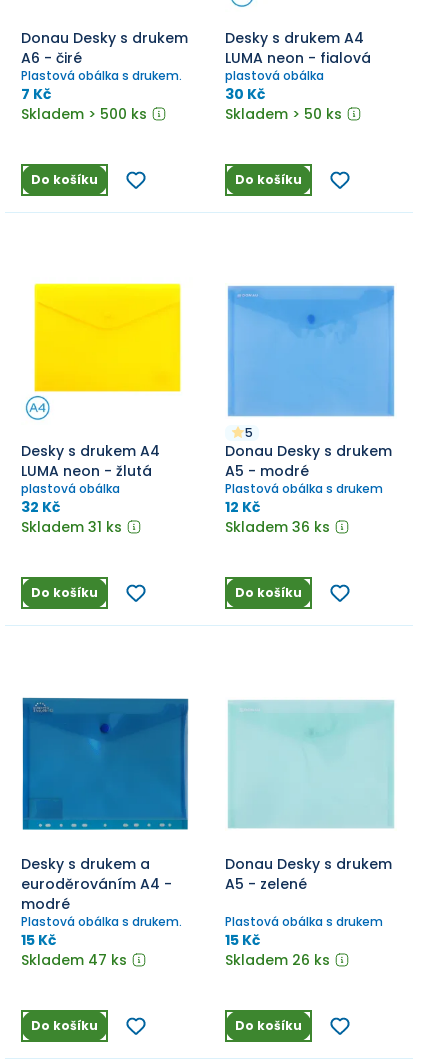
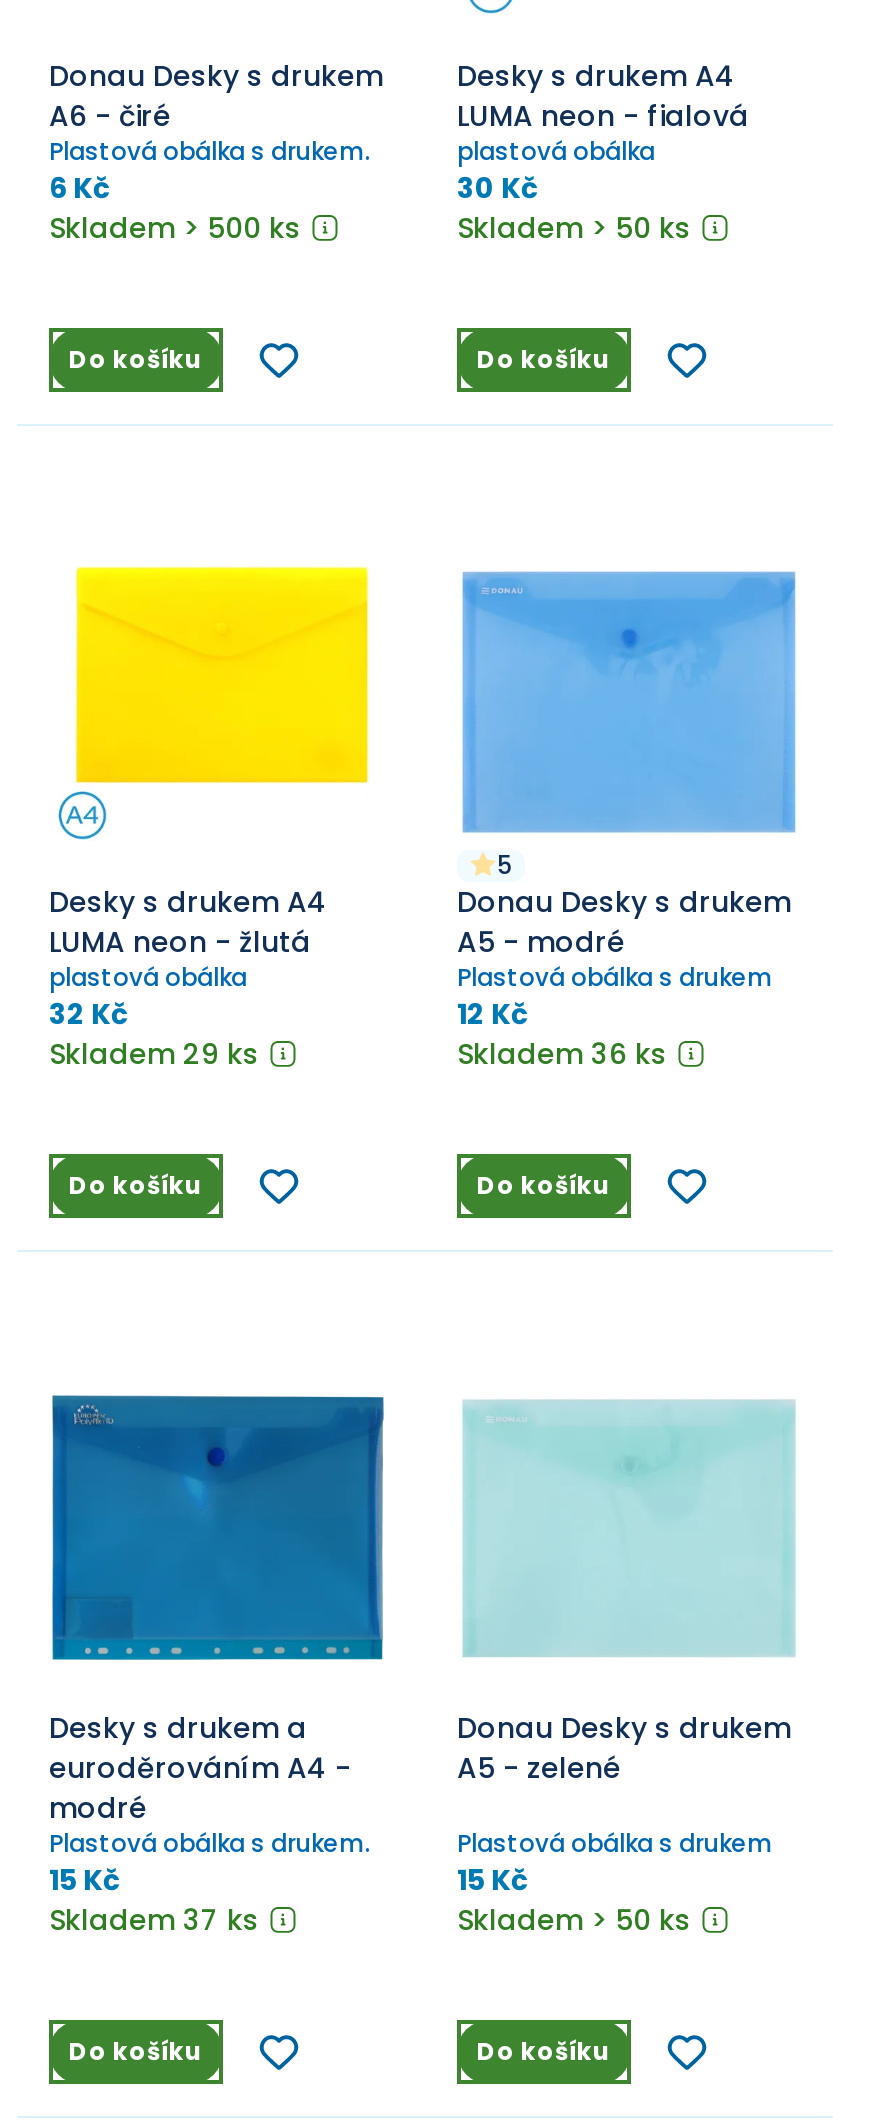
[21,84,51,104] 7 Kč -> [49,168,109,208] 6 Kč
[21,517,122,537] Skladem 31 ks -> [49,1034,259,1074] Skladem 29 ks
[21,950,127,970] Skladem 47 ks -> [49,1900,259,1940] Skladem 37 ks
[225,950,330,970] Skladem 26 ks -> [457,1900,691,1940] Skladem > 50 ks

